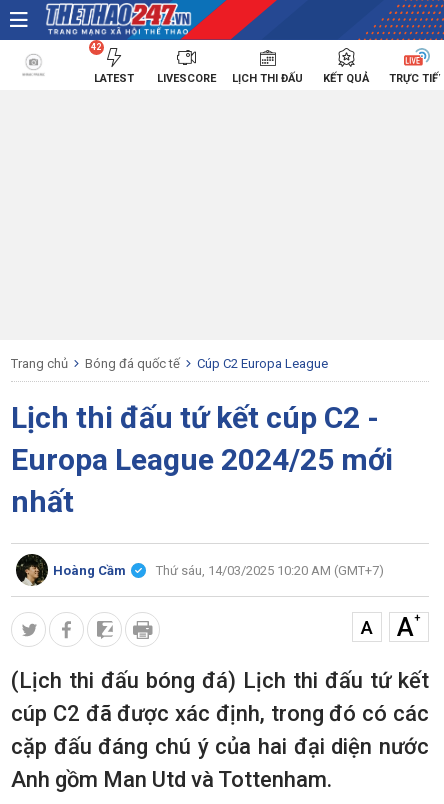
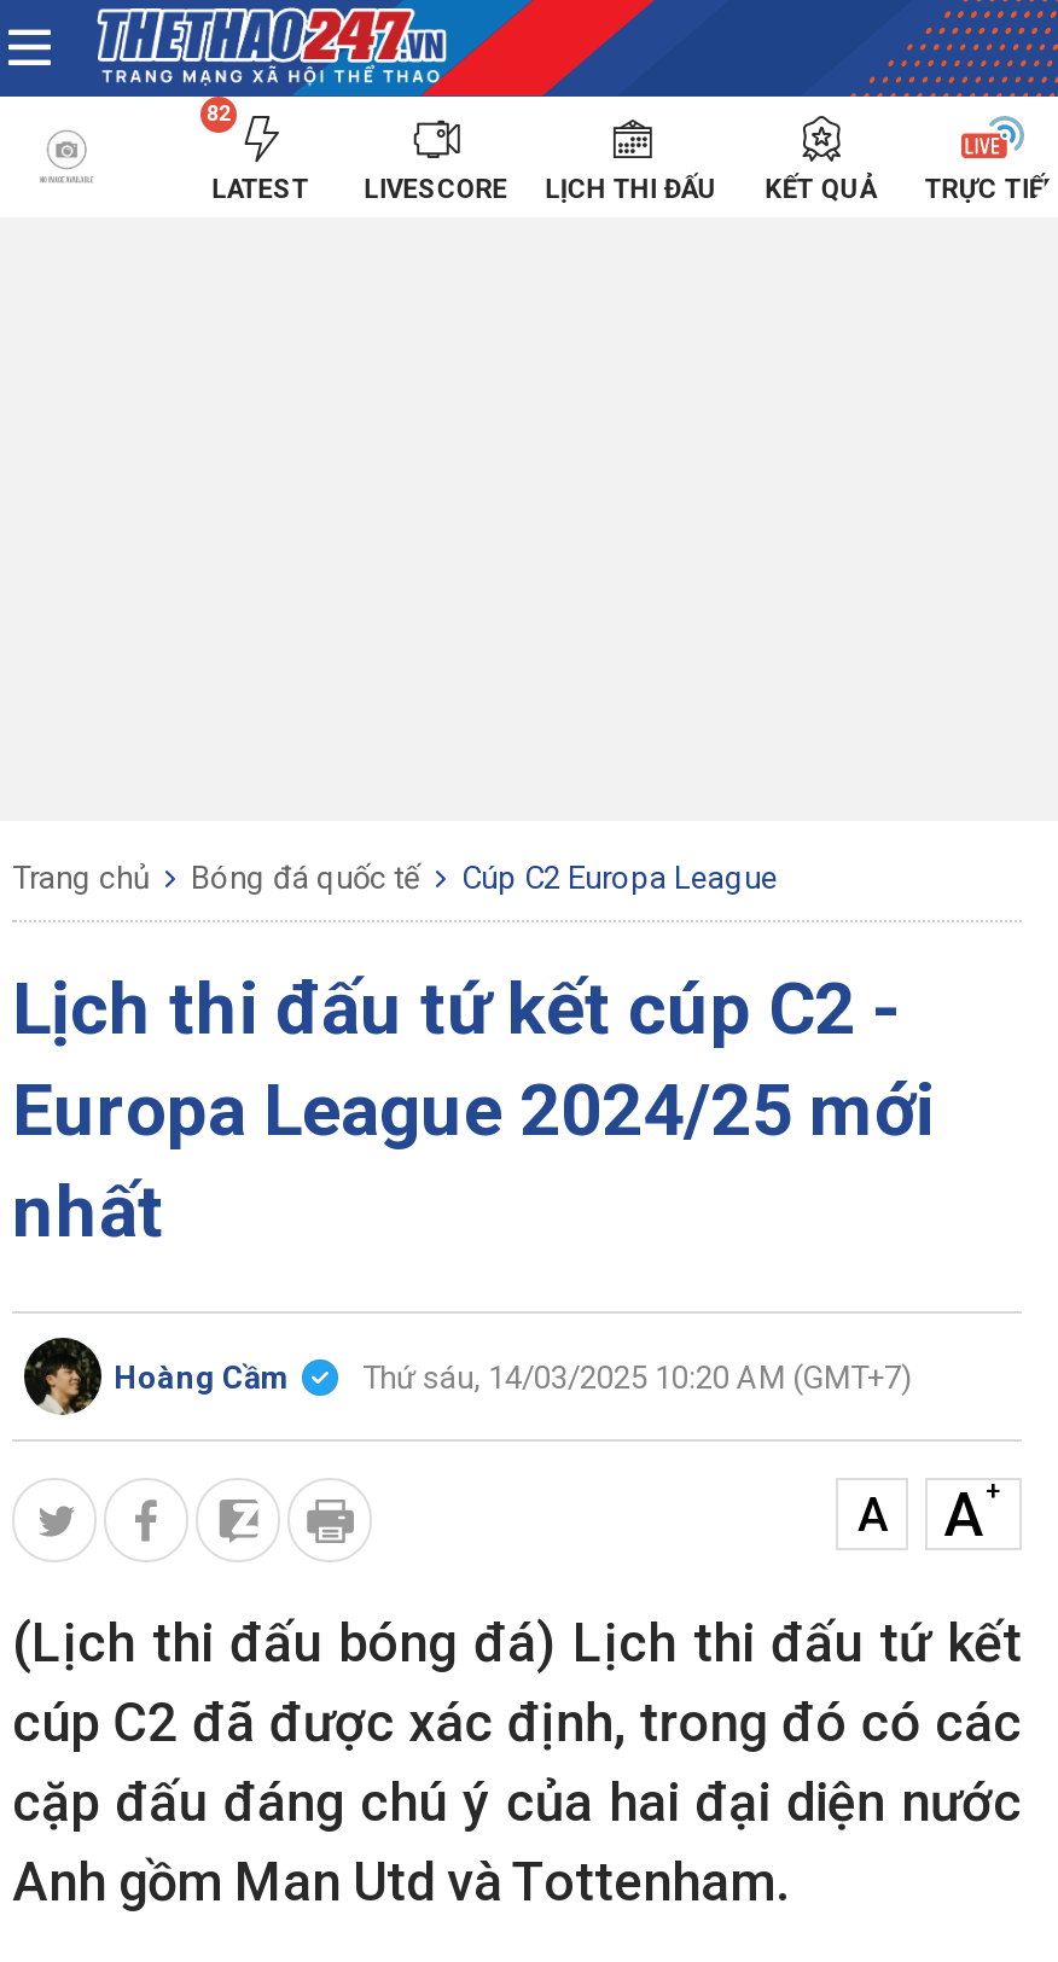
[91,42,101,52] 42 -> [206,101,230,126] 82

